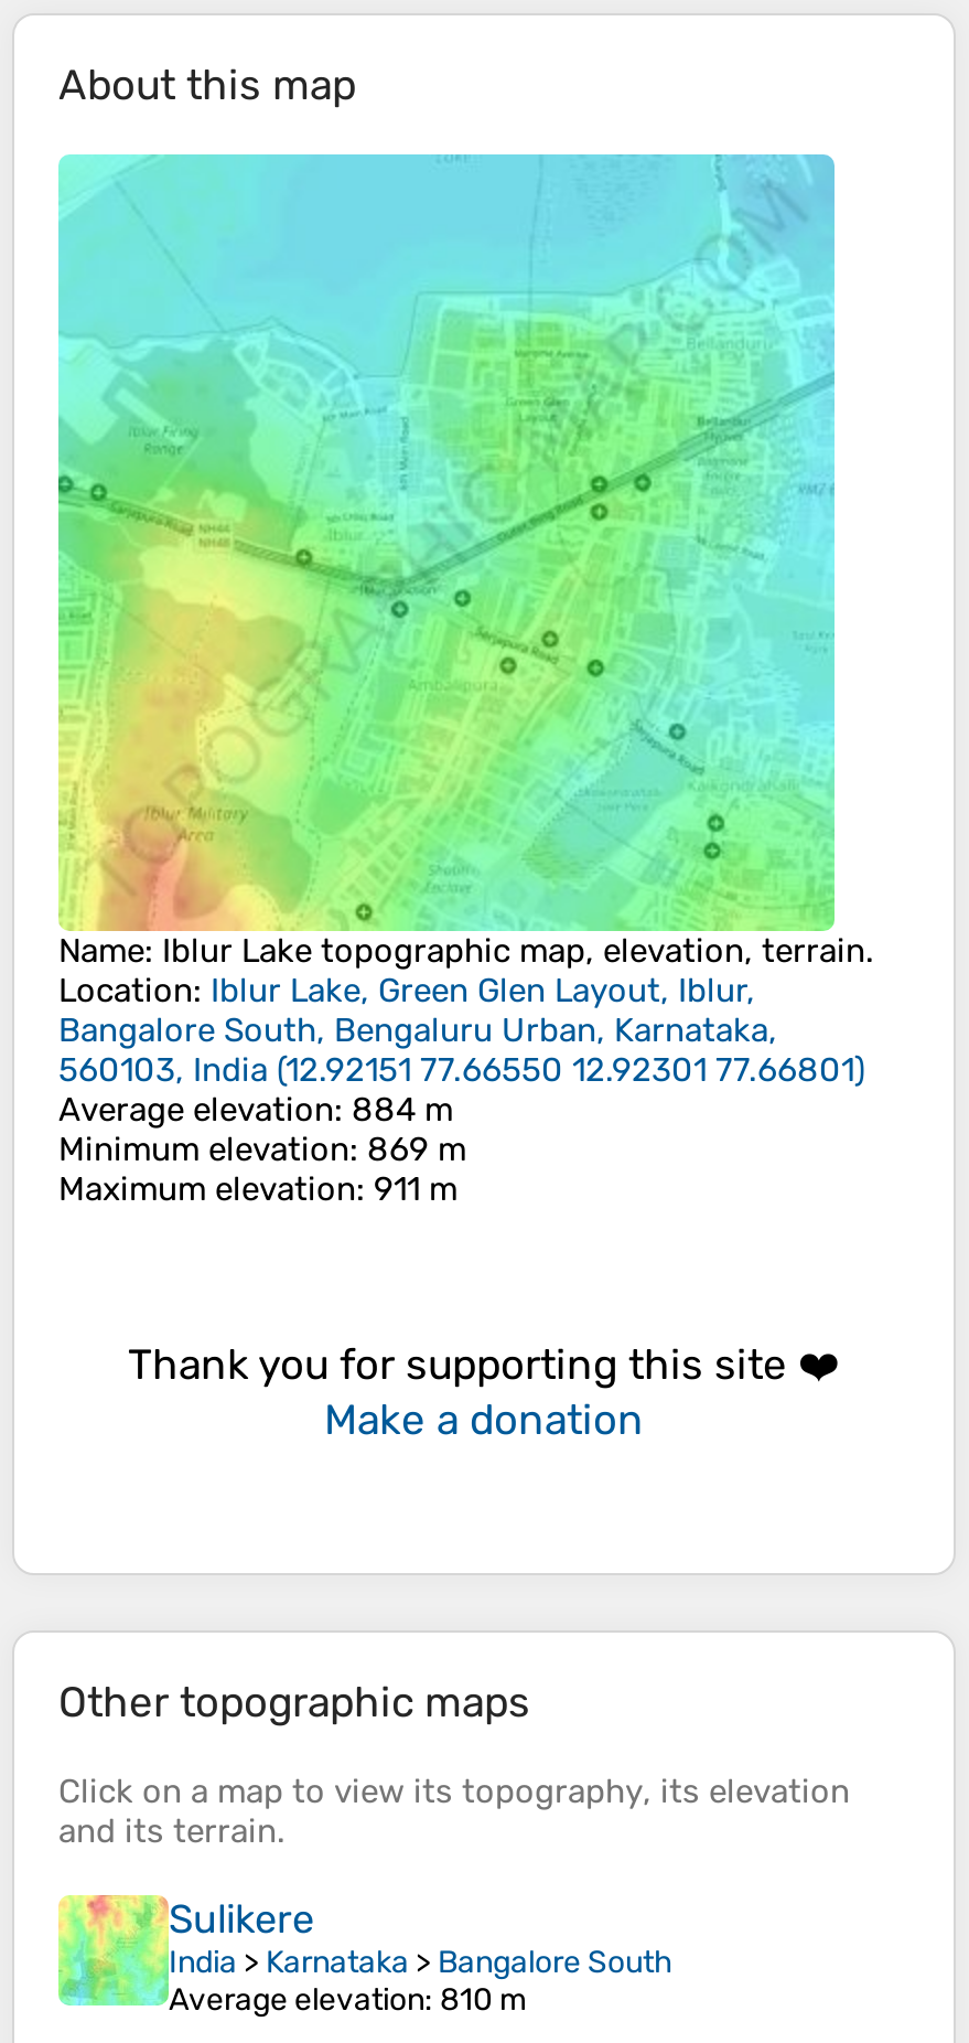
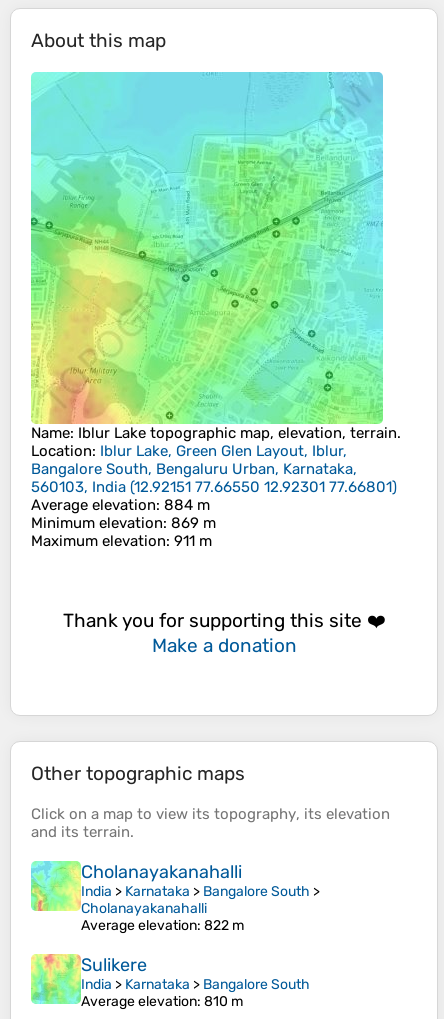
none -> [30,860,320,934] [image] | Cholanayakanahalli | India > Karnataka > Bangalore South > | Cholanayakanahalli | Average elevation: 822 m

